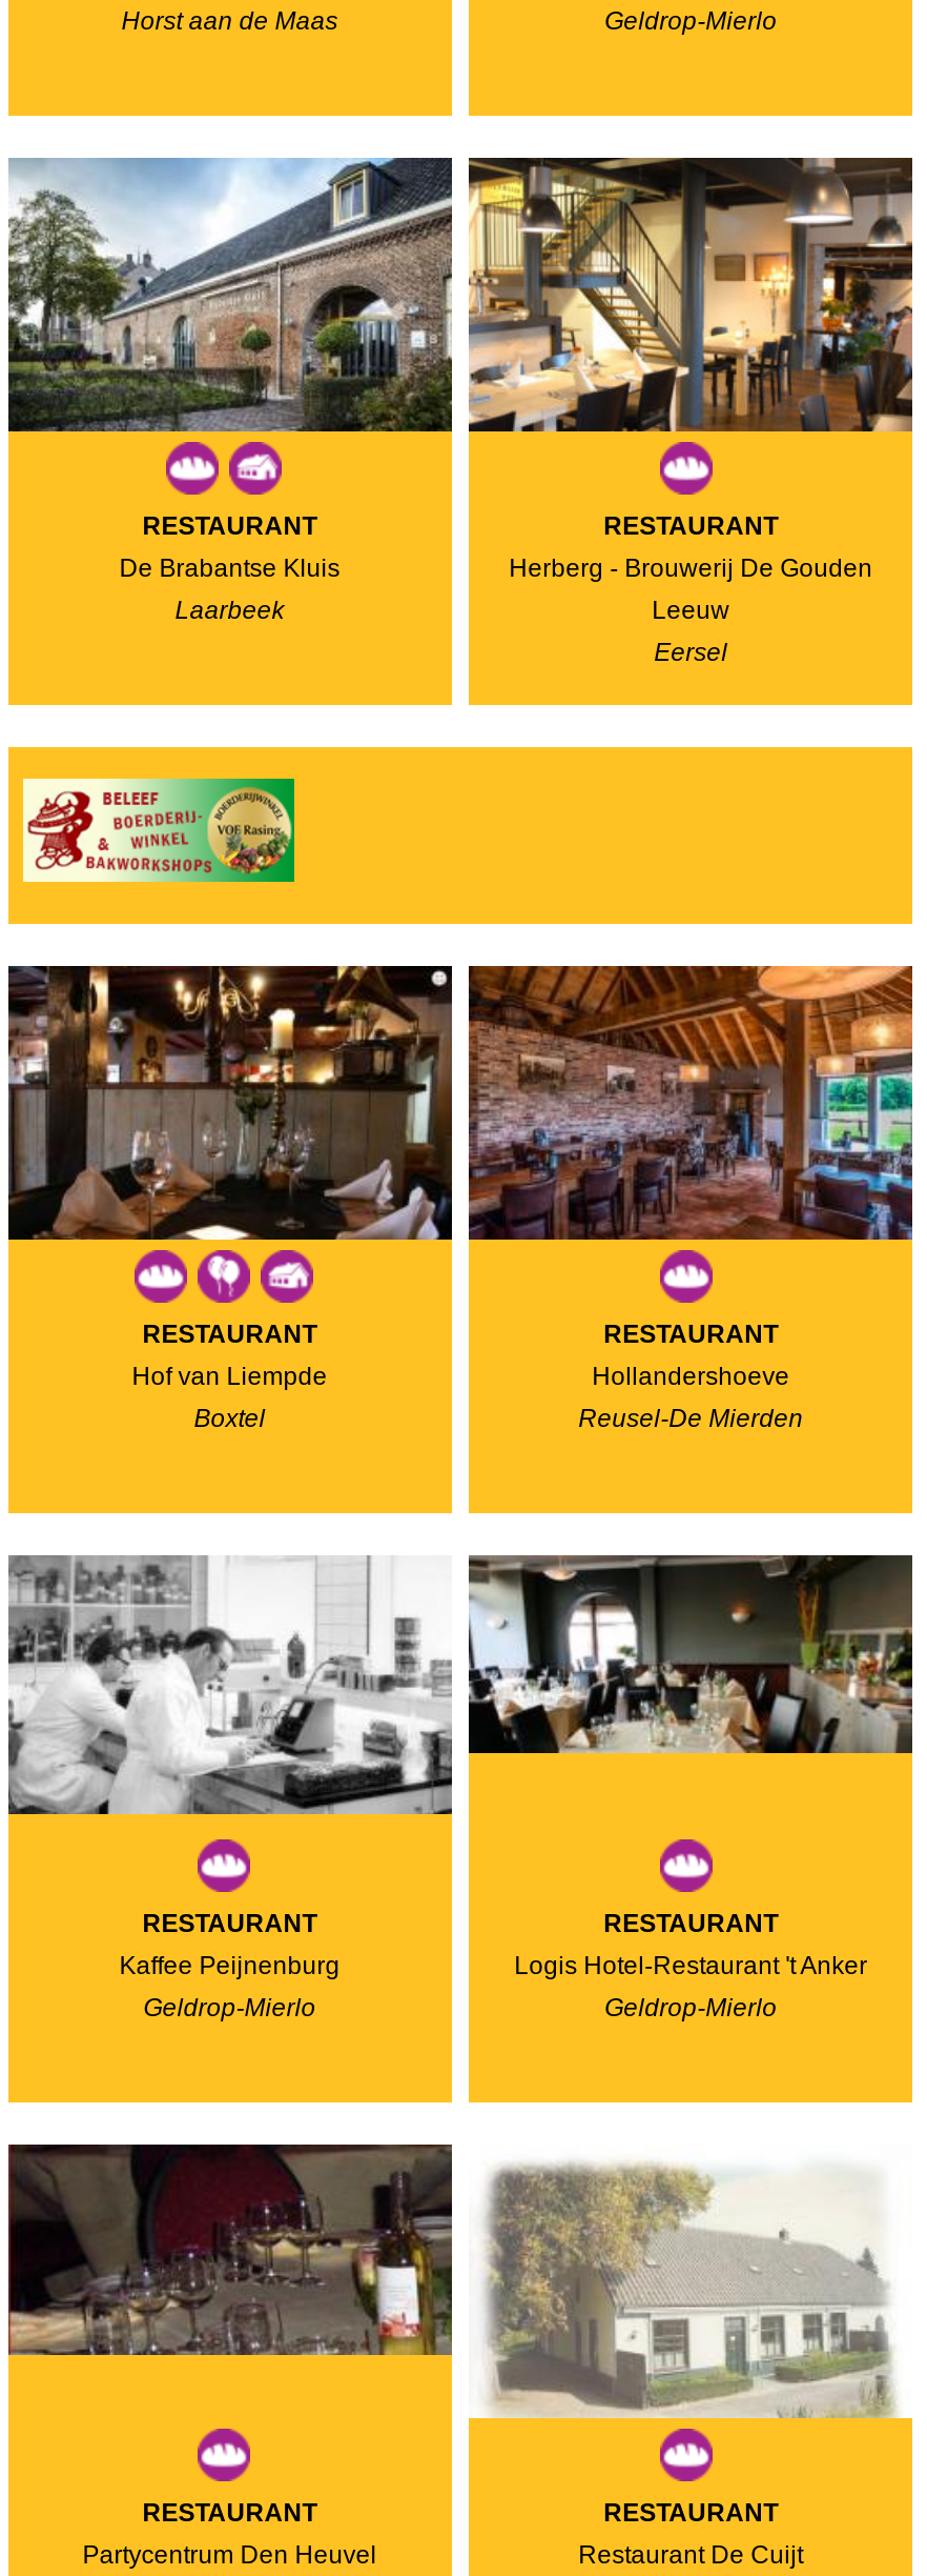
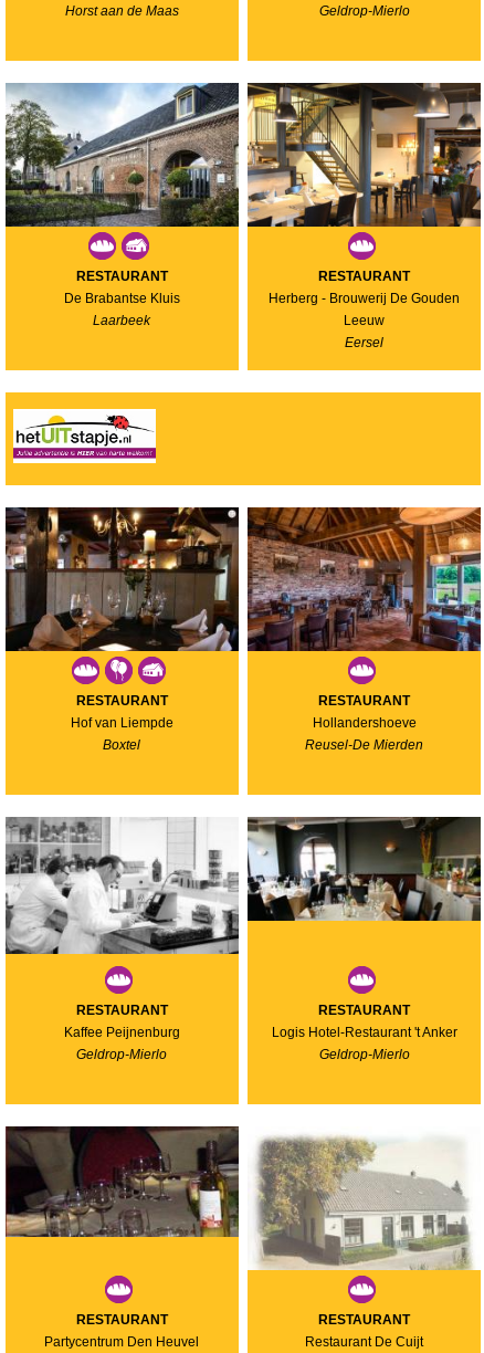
[21,777,296,884] [image] -> [12,408,157,464] [image]

